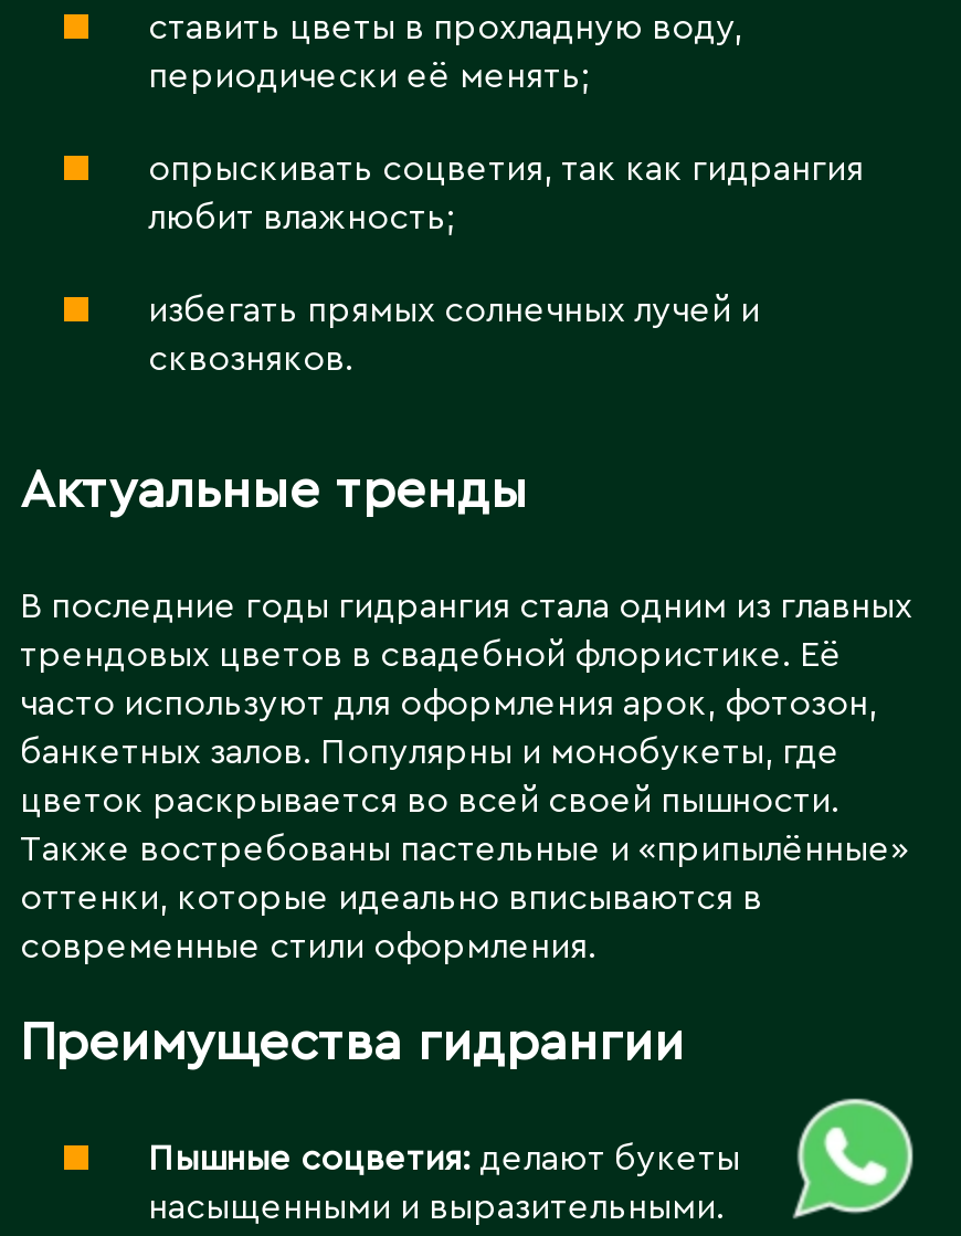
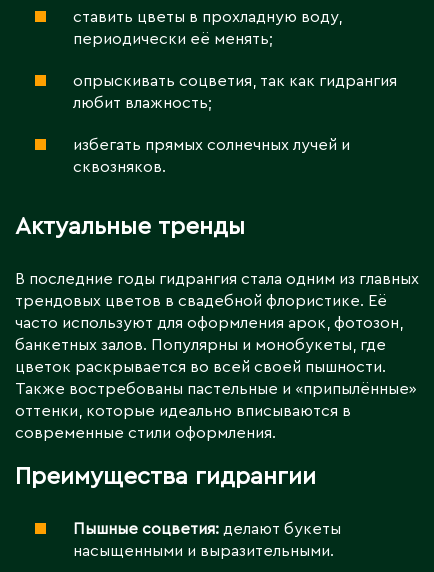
[791,1097,915,1221] [image] -> none

